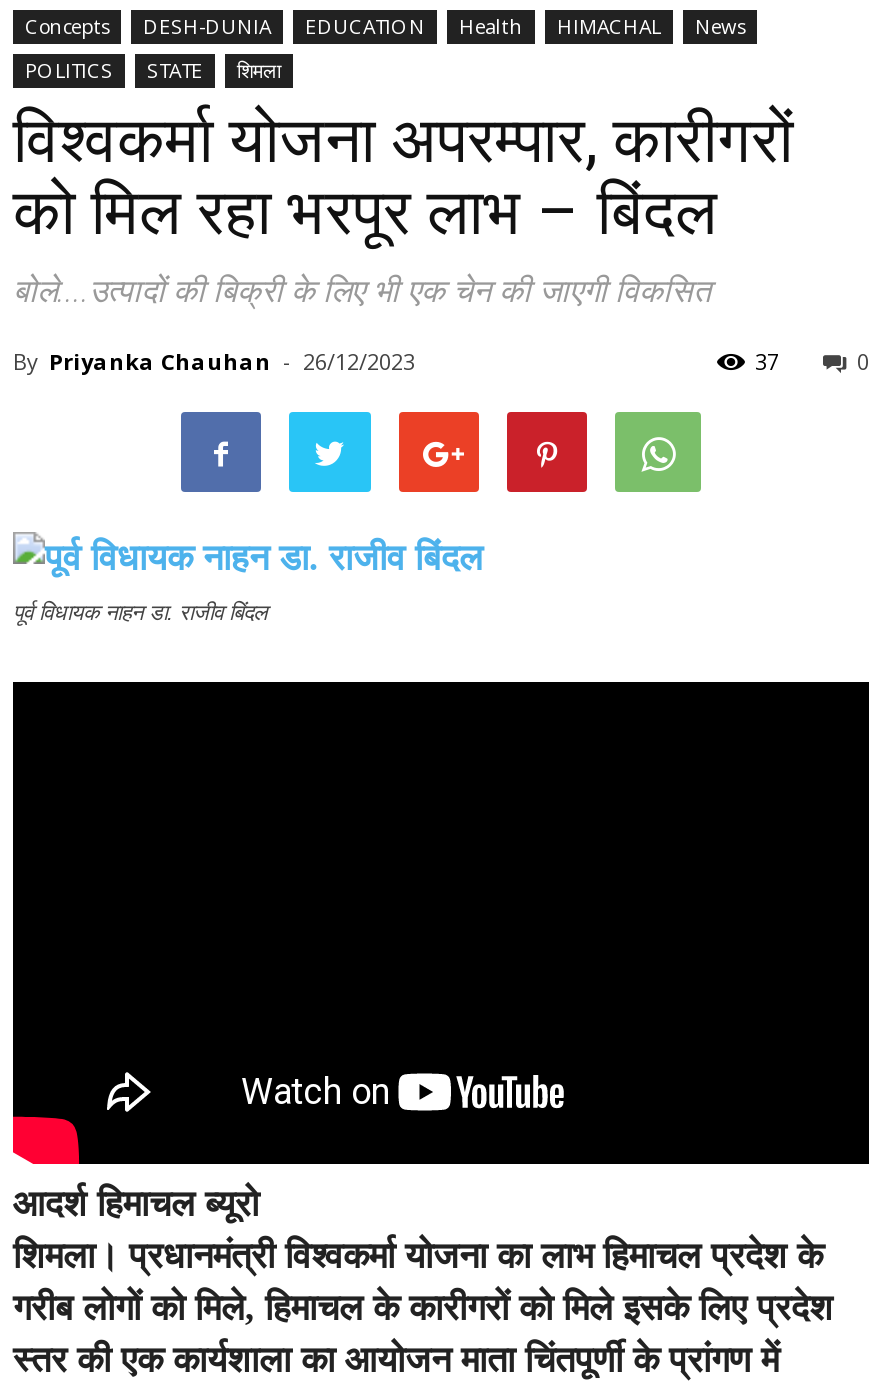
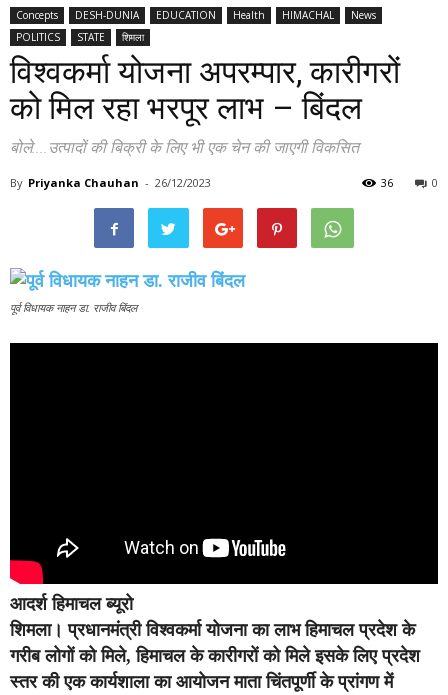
[755,346,779,376] 37 -> [381,175,393,190] 36

